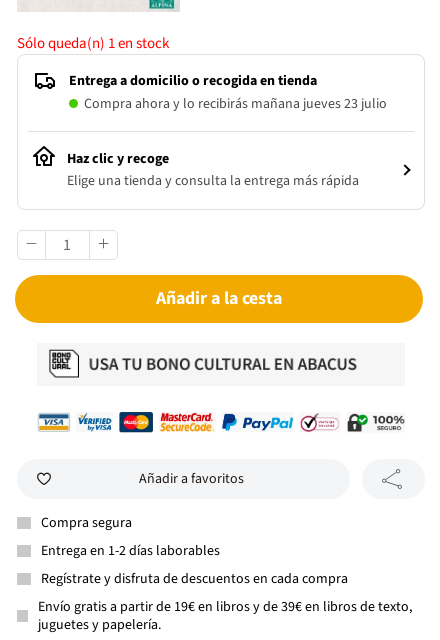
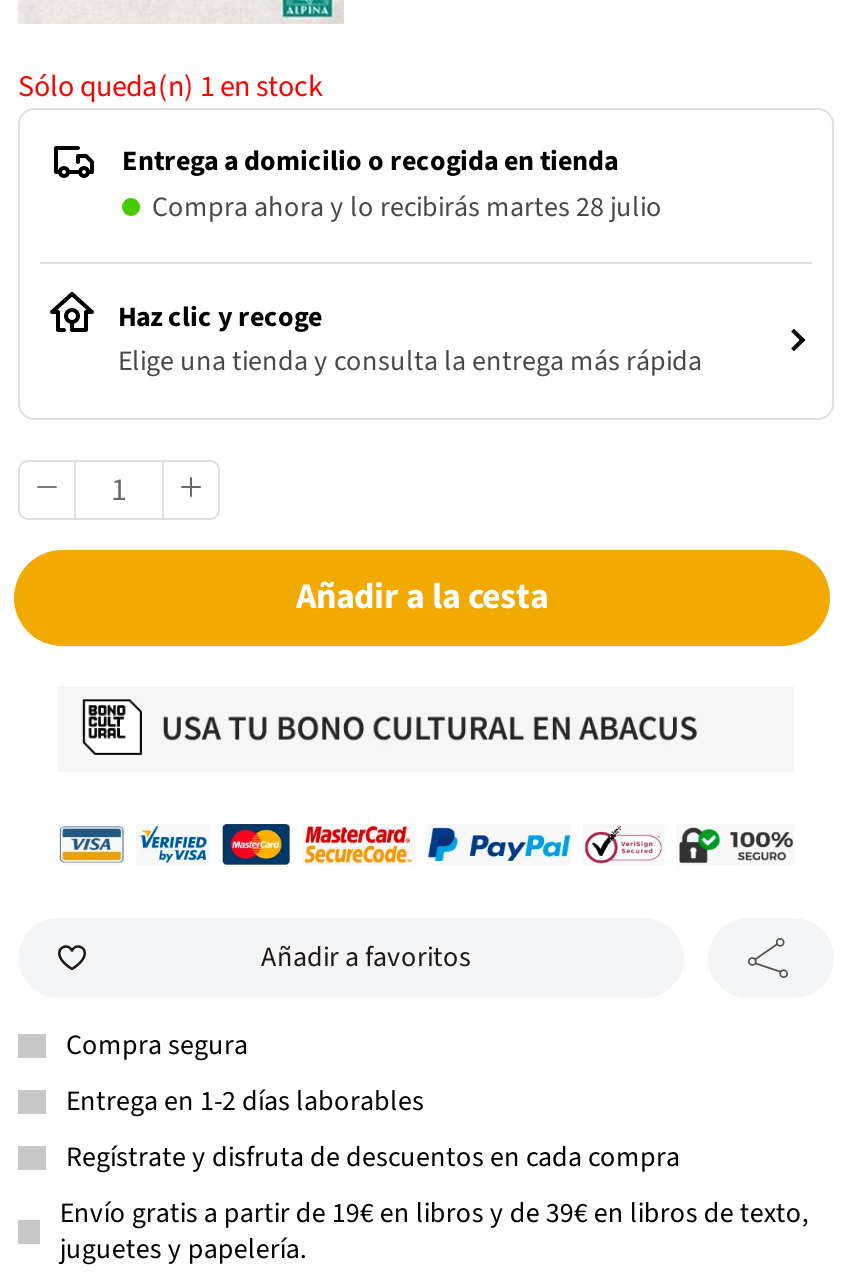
[84,94,387,114] Compra ahora y lo recibirás mañana jueves 23 julio -> [152,187,662,227] Compra ahora y lo recibirás martes 28 julio

